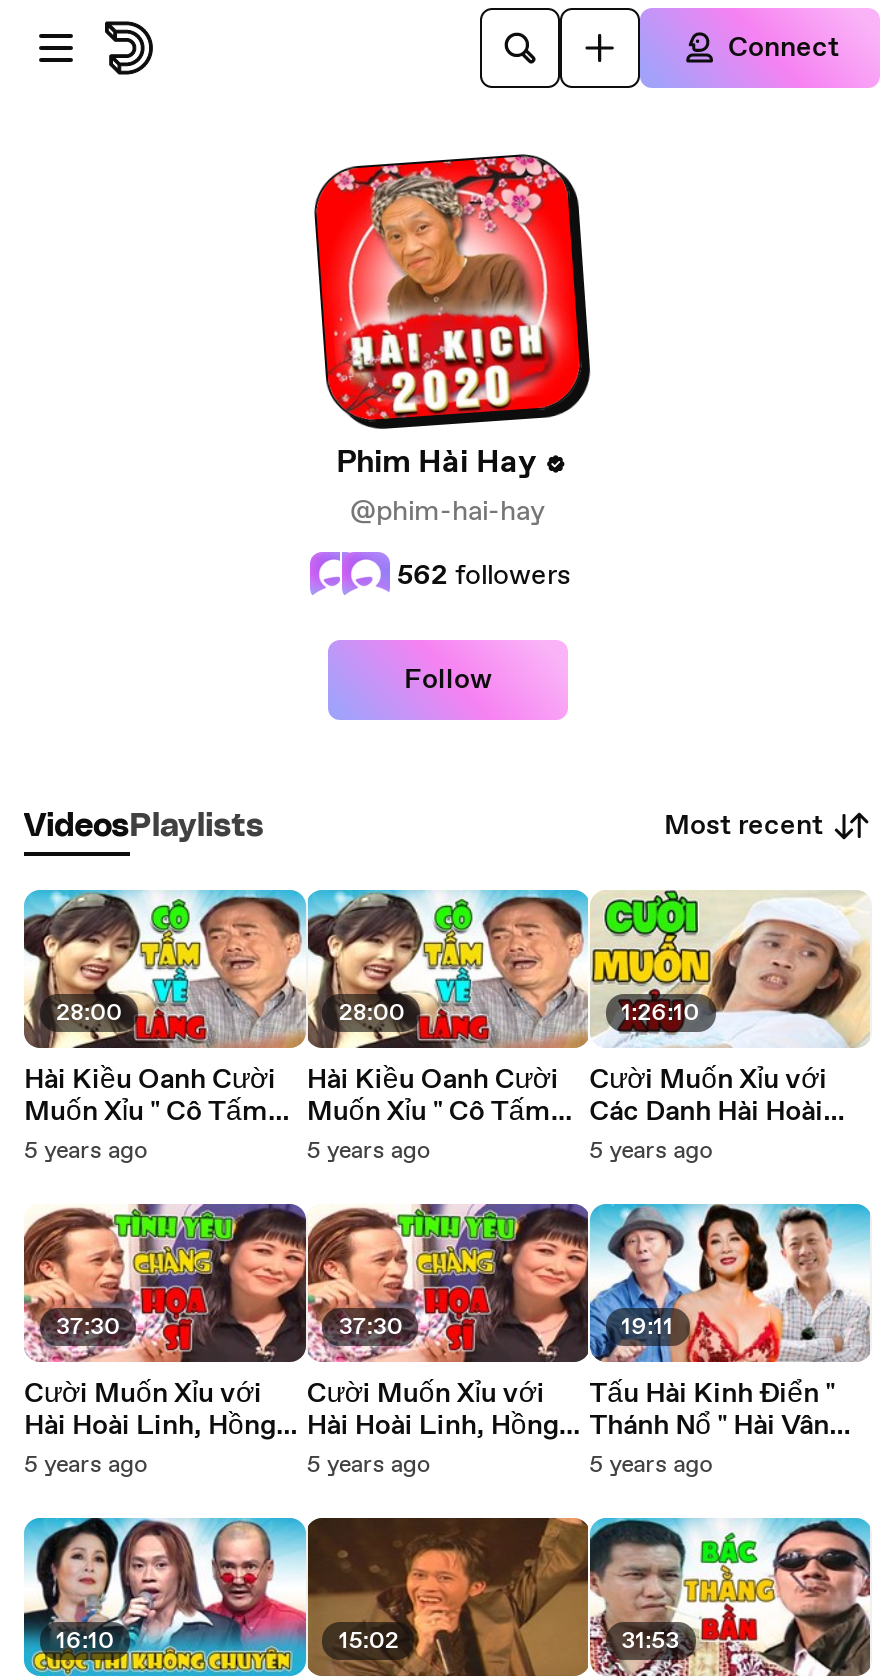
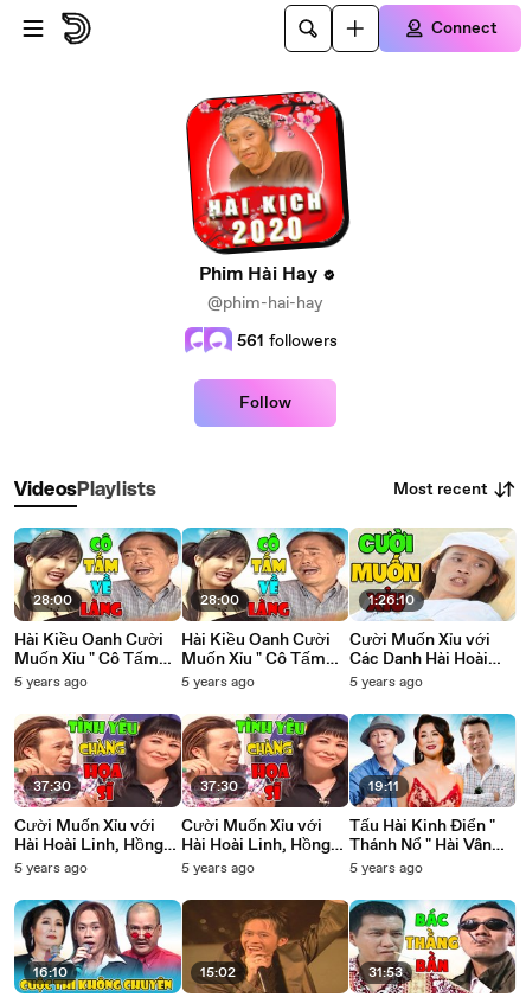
[397,558,571,594] 562 followers -> [236,331,337,352] 561 followers

